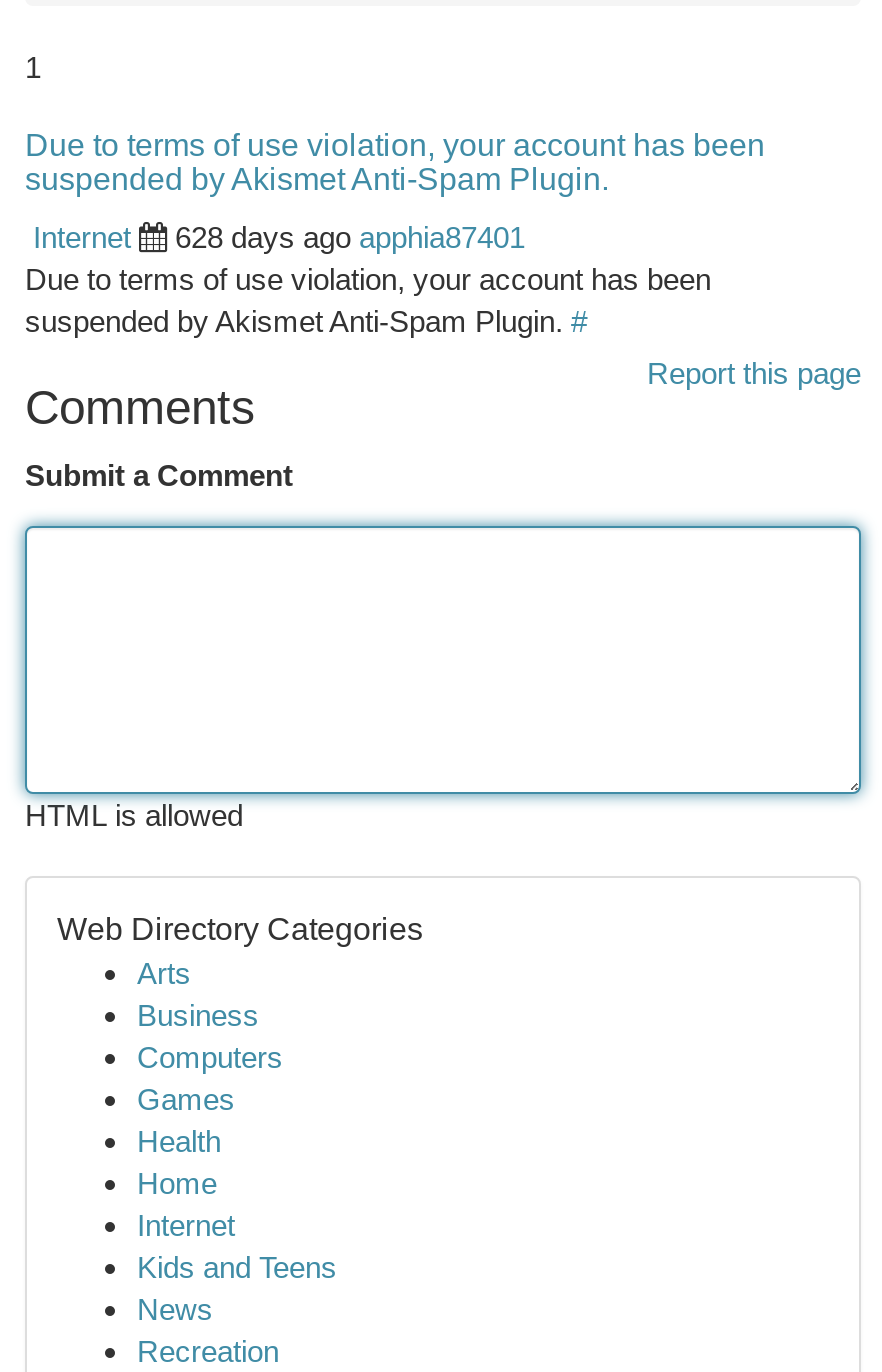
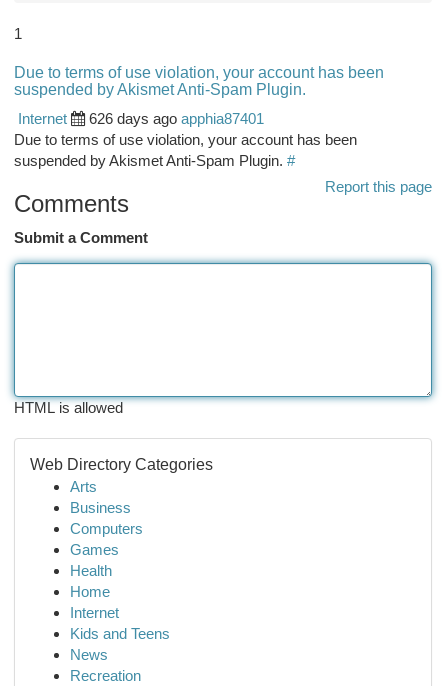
[175,220,525,254] 628 days ago apphia87401 -> [89,110,264,127] 626 days ago apphia87401

